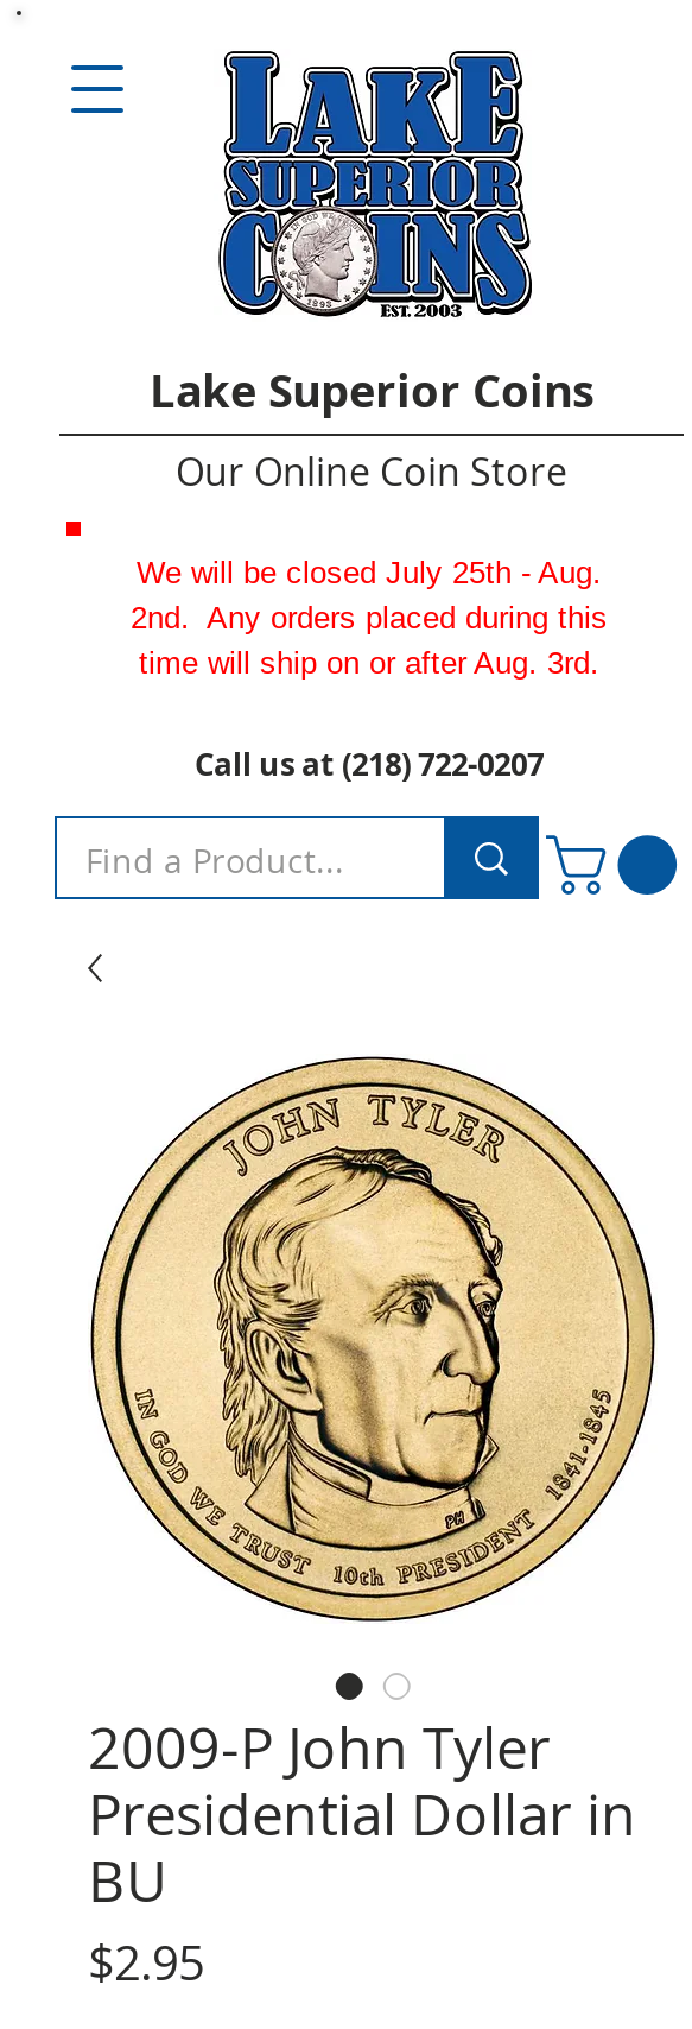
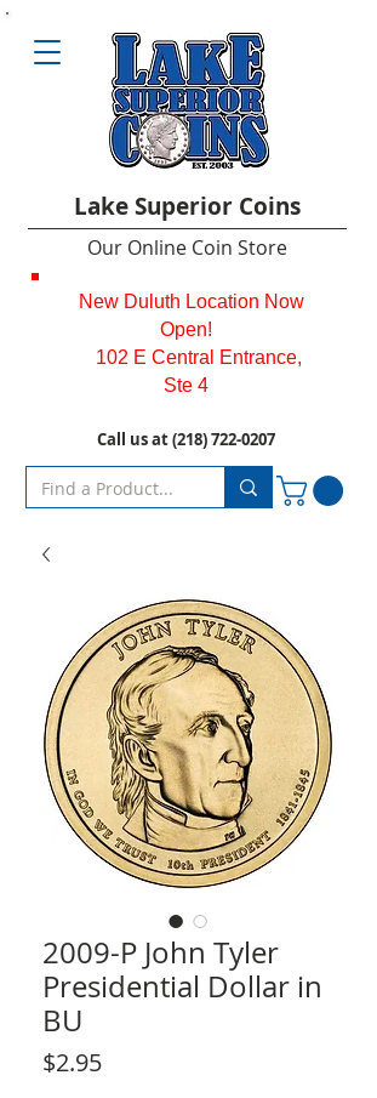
[131,555,608,681] We will be closed July 25th - Aug. | 2nd. Any orders placed during this | time will ship on or after Aug. 3rd. -> [68,291,304,396] New Duluth Location Now | Open! | 102 E Central Entrance, | Ste 4

